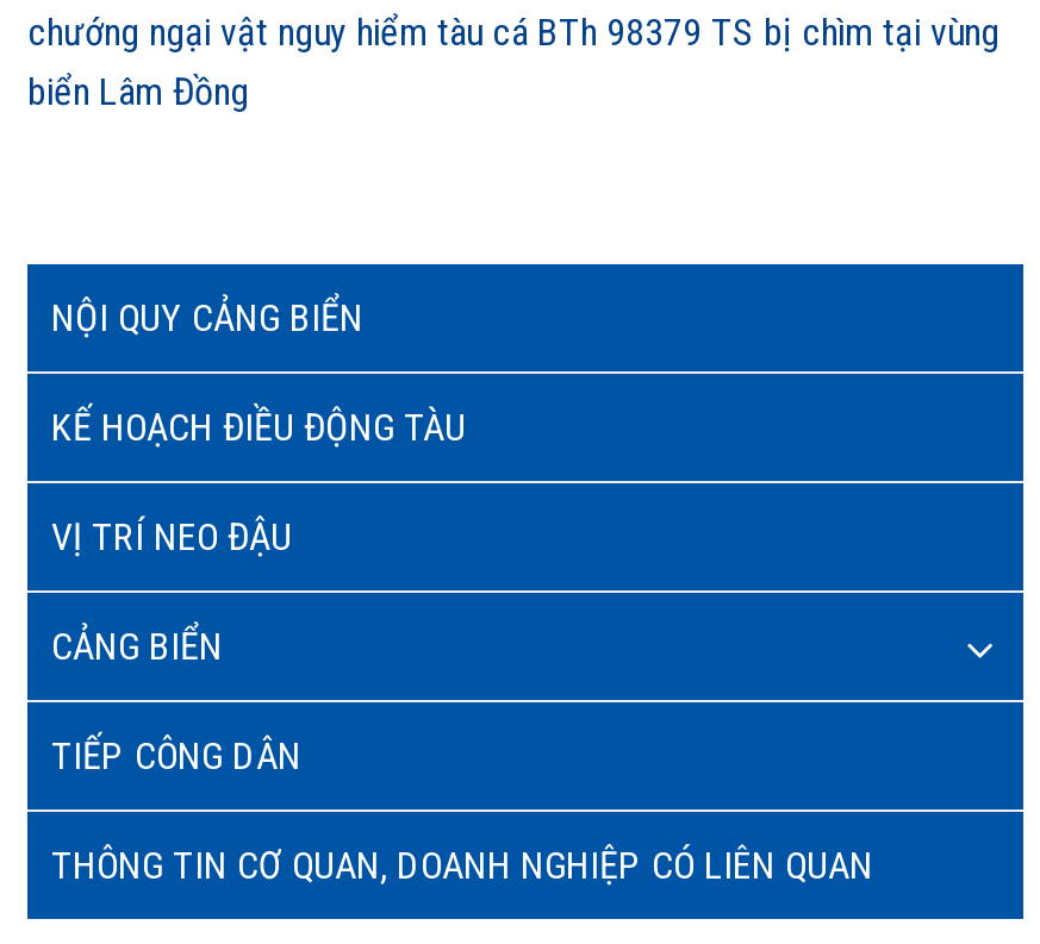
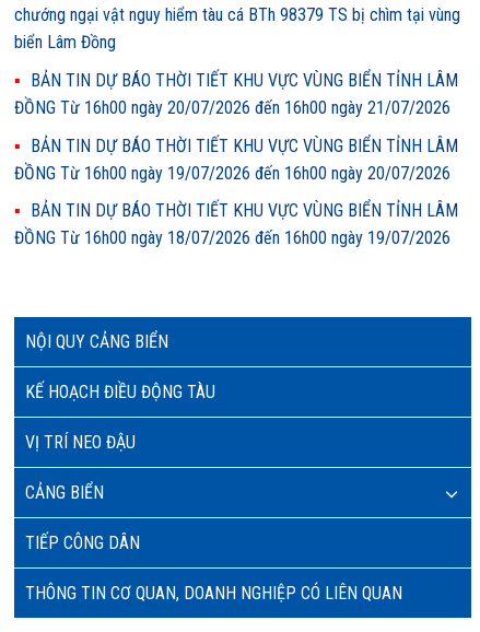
none -> [14,70,458,248] BẢN TIN DỰ BÁO THỜI TIẾT KHU VỰC VÙNG BIỂN TỈNH LÂM | ĐỒNG Từ 16h00 ngày 20/07/2026 đến 16h00 ngày 21/07/2026 | BẢN TIN DỰ BÁO THỜI TIẾT KHU VỰC VÙNG BIỂN TỈNH LÂM | ĐỒNG Từ 16h00 ngày 19/07/2026 đến 16h00 ngày 20/07/2026 | BẢN TIN DỰ BÁO THỜI TIẾT KHU VỰC VÙNG BIỂN TỈNH LÂM | ĐỒNG Từ 16h00 ngày 18/07/2026 đến 16h00 ngày 19/07/2026

